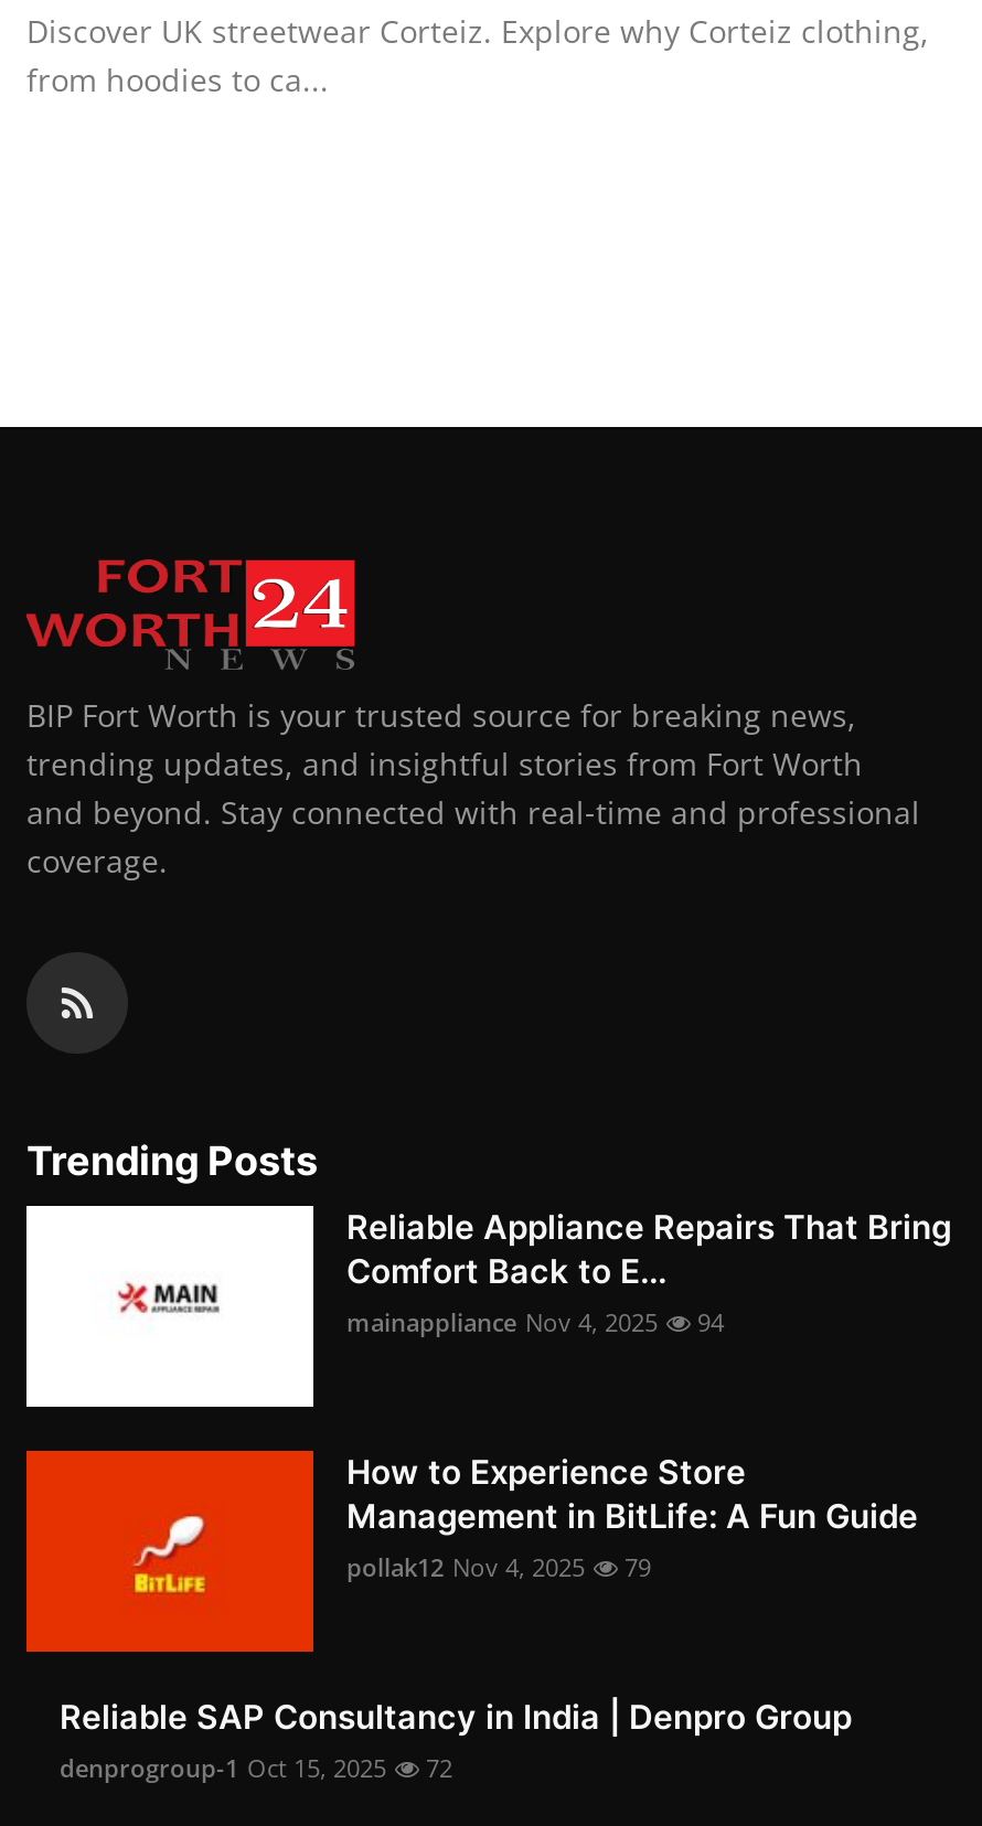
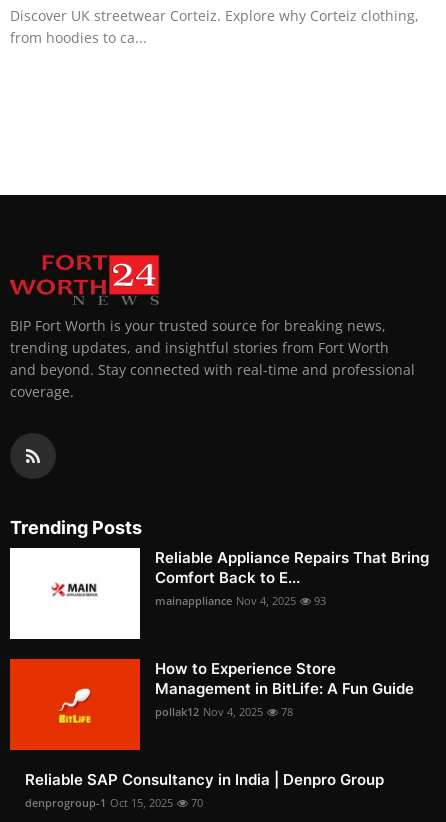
[346,1306,724,1339] mainappliance Nov 4, 2025 94 -> [155,593,326,608] mainappliance Nov 4, 2025 93
[346,1551,651,1584] pollak12 Nov 4, 2025 79 -> [155,704,293,719] pollak12 Nov 4, 2025 78
[60,1752,452,1785] denprogroup-1 Oct 15, 2025 72 -> [25,795,203,810] denprogroup-1 Oct 15, 2025 70

